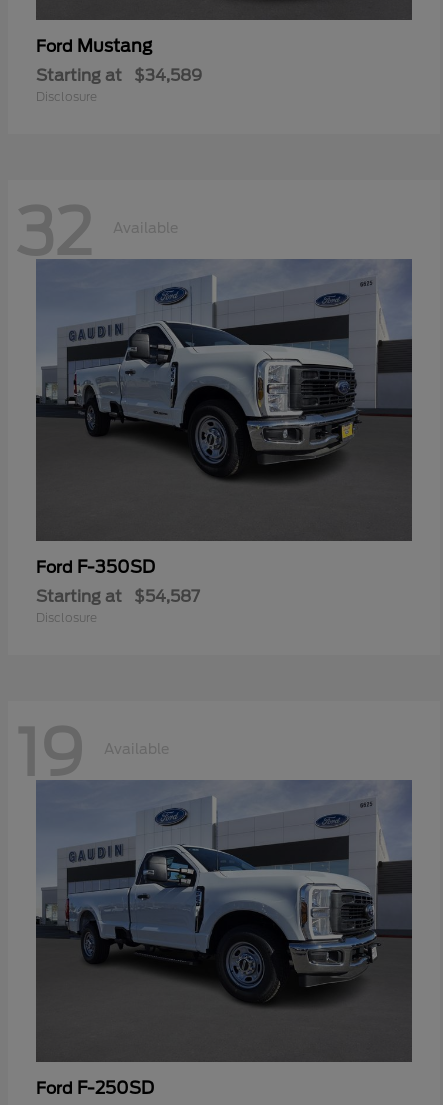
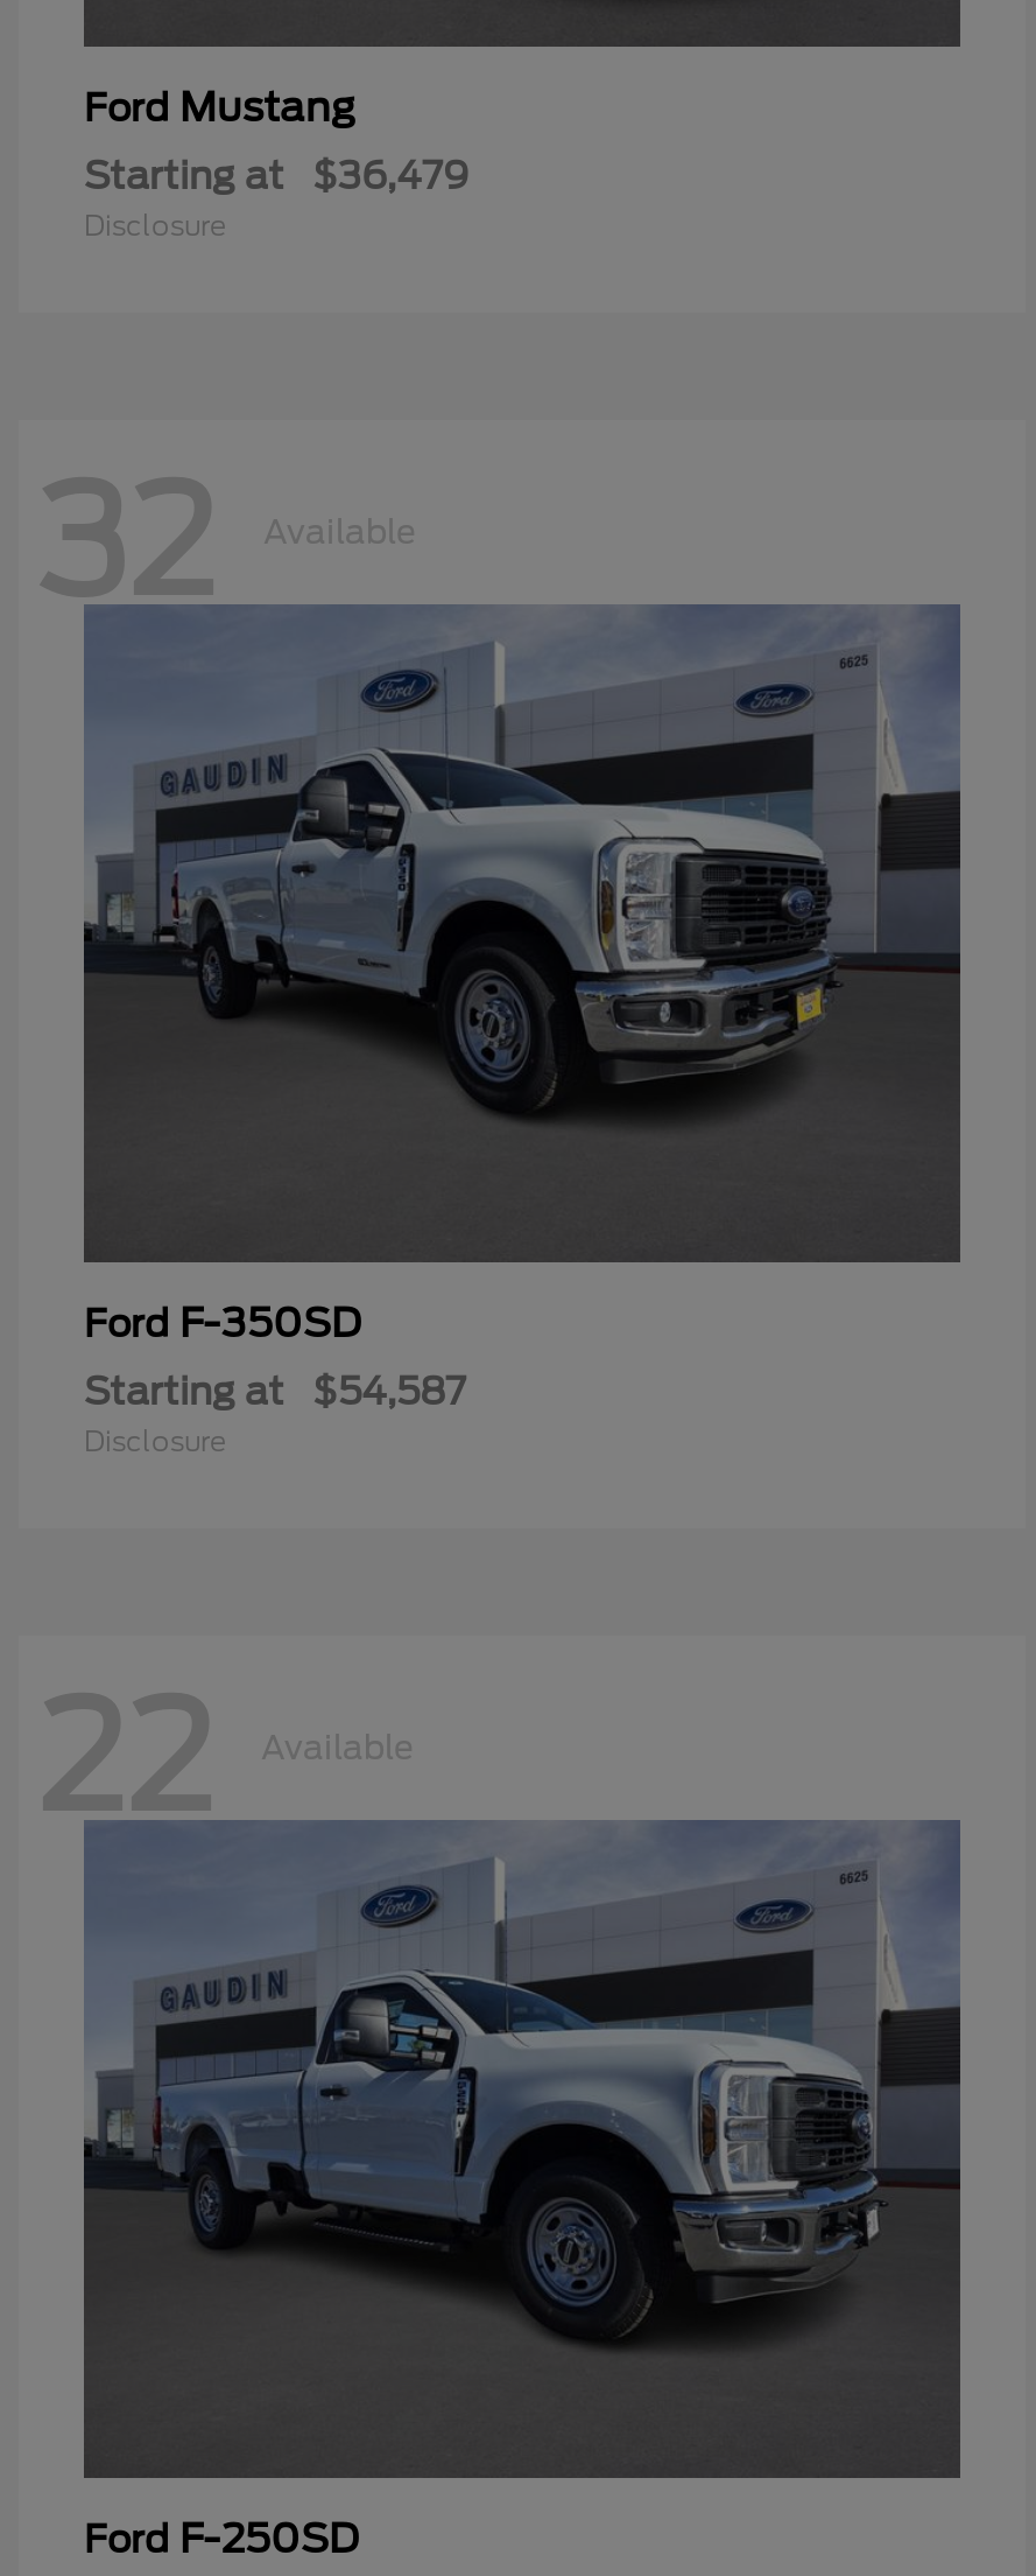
[36,66,202,85] Starting at $34,589 -> [84,154,468,198] Starting at $36,479
[16,715,84,791] 19 -> [37,1669,214,1846] 22

